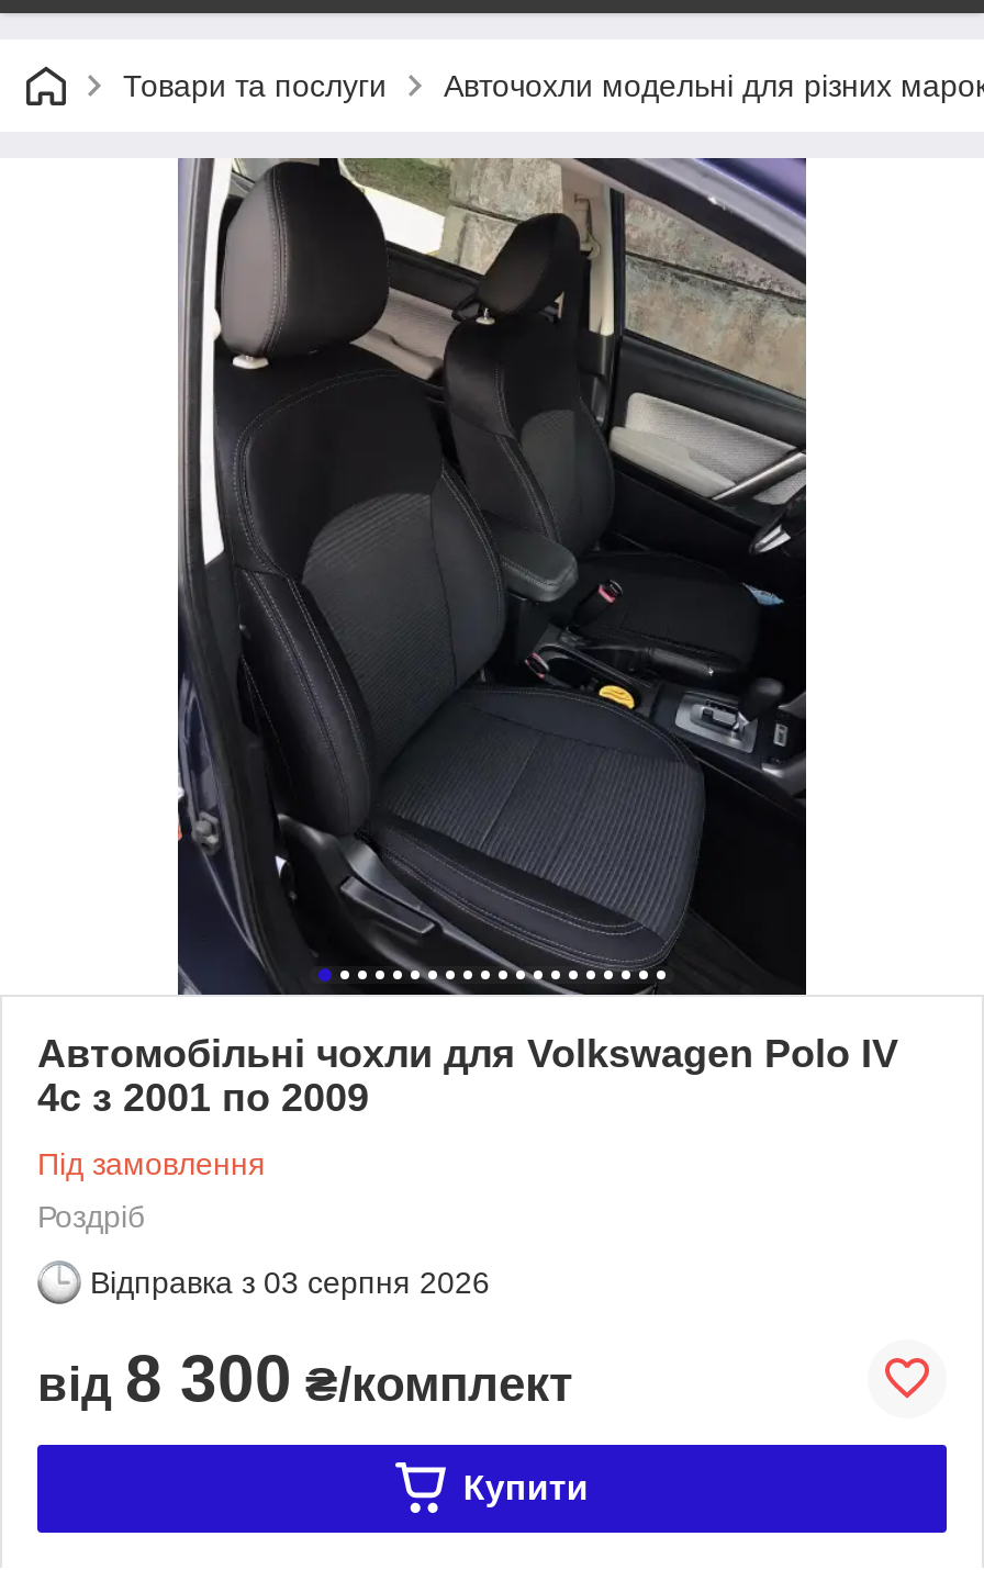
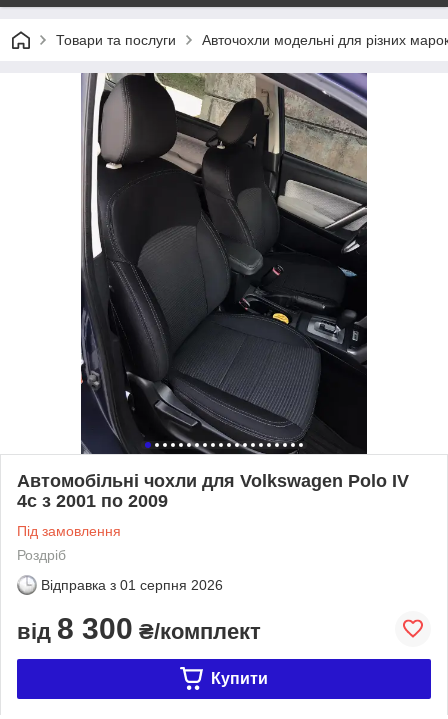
[90,1264,490,1299] Відправка з 03 серпня 2026 -> [41,577,223,593] Відправка з 01 серпня 2026

